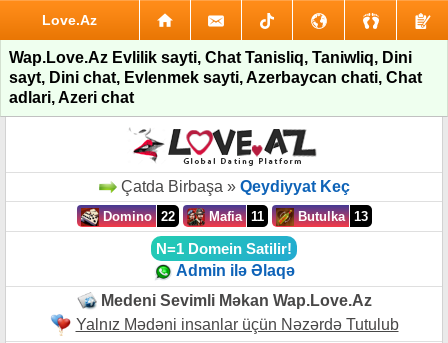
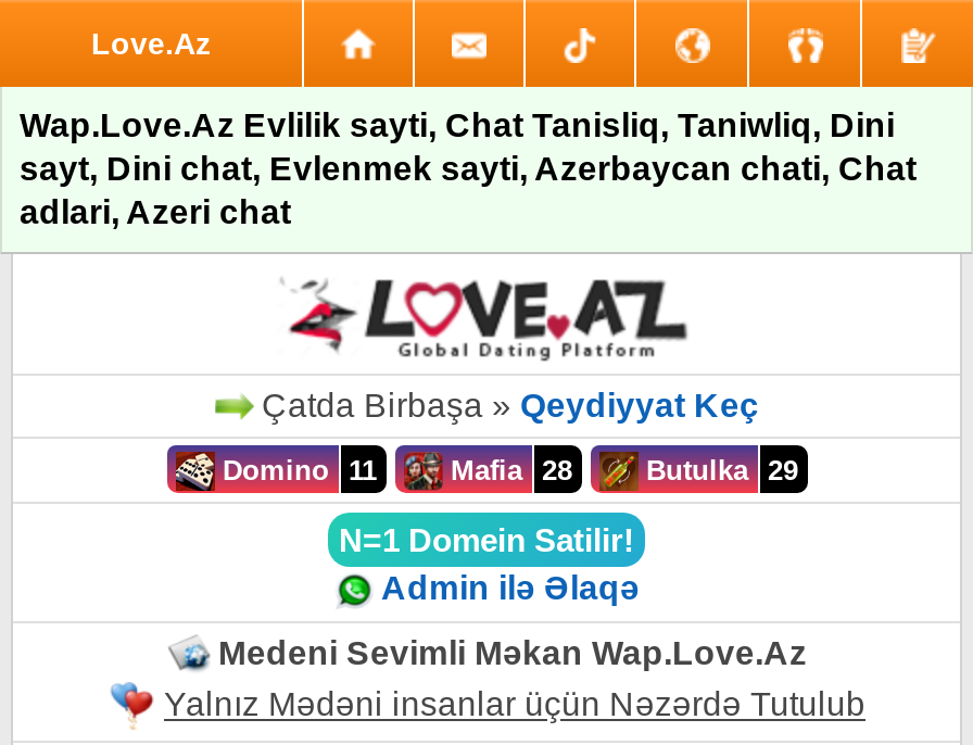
[98,209,174,224] Domino 22 -> [214,455,377,487] Domino 11
[204,209,263,224] Mafia 11 -> [442,455,572,487] Mafia 28
[293,209,367,224] Butulka 13 -> [637,455,798,487] Butulka 29

